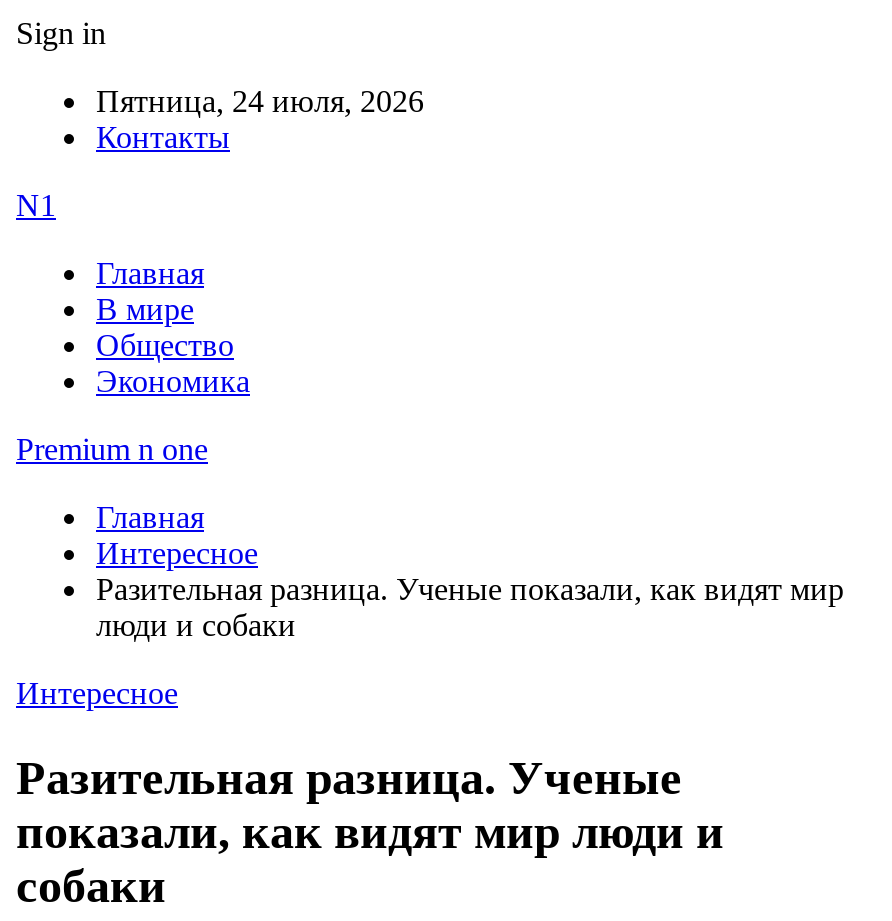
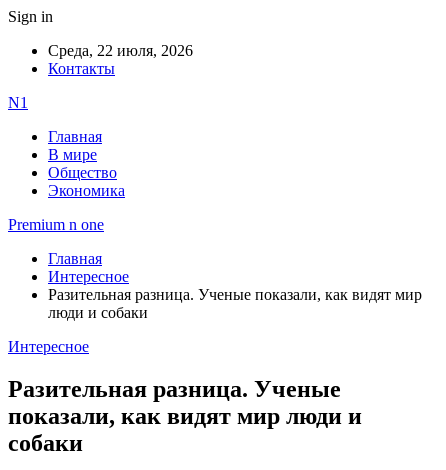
[96,84,424,118] Пятница, 24 июля, 2026 -> [48,42,193,59] Среда, 22 июля, 2026

